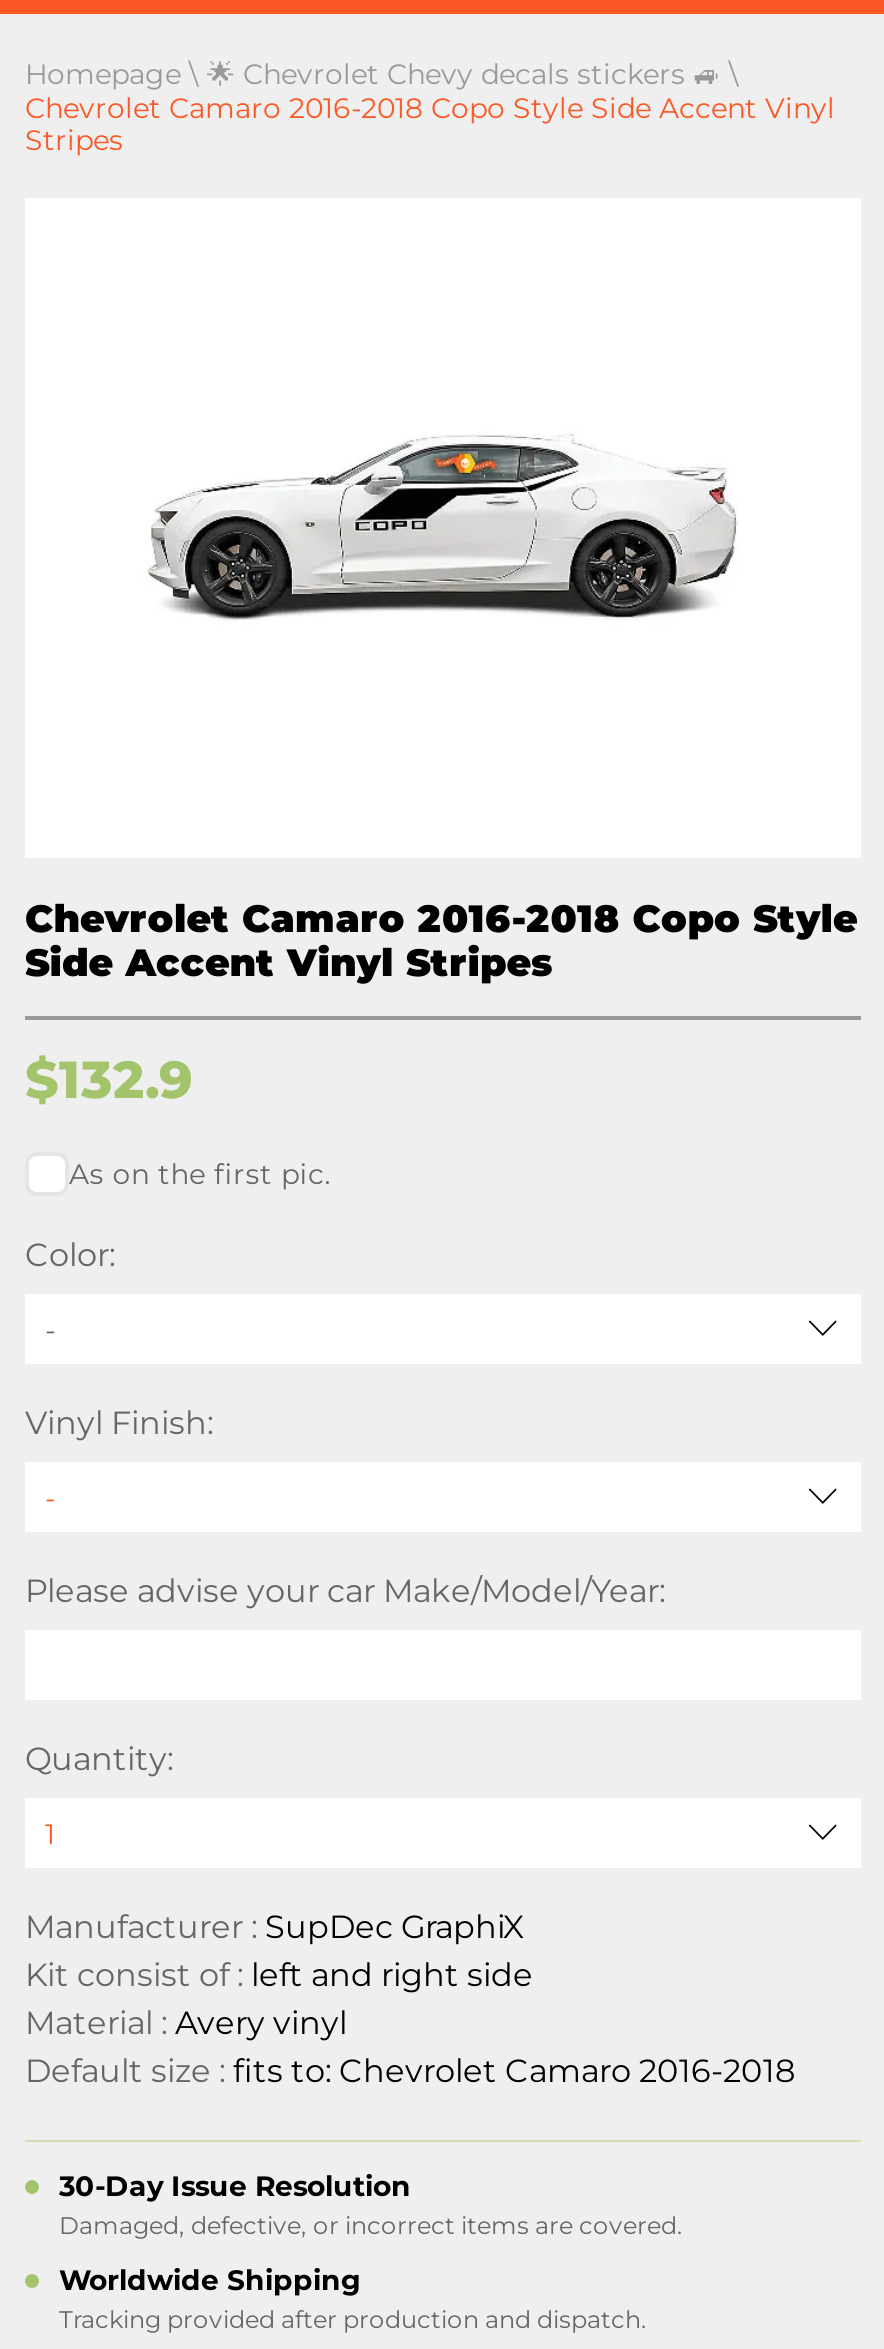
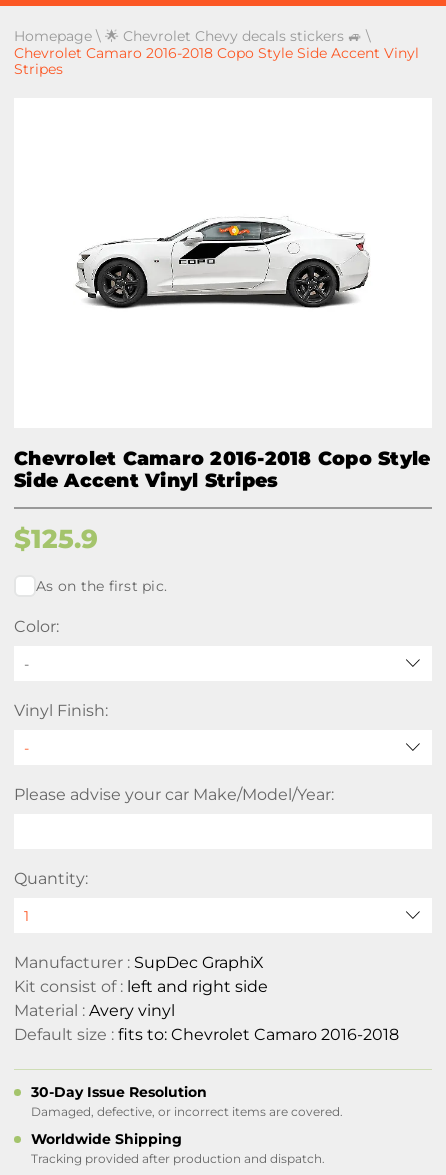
[25,1048,193,1112] $132.9 -> [14,523,98,555] $125.9

